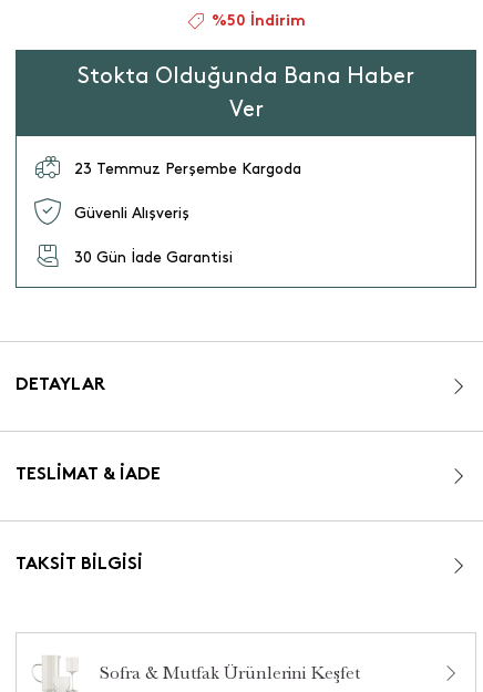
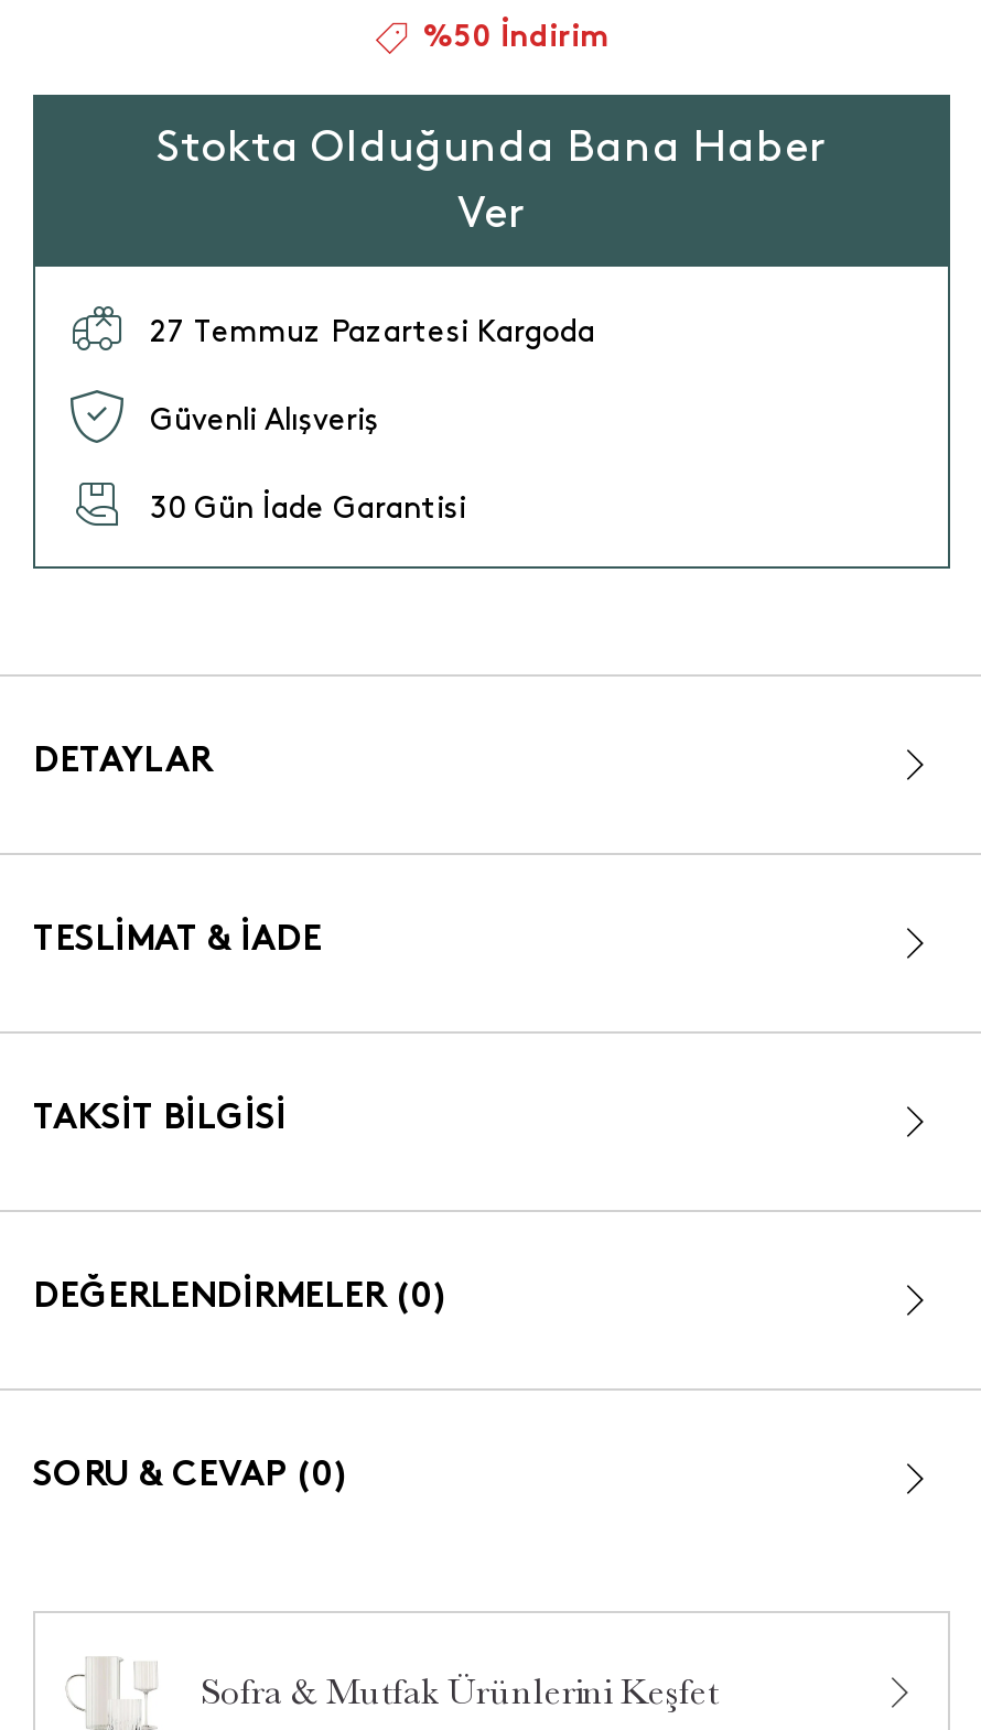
[74,161,301,175] 23 Temmuz Perşembe Kargoda -> [150,316,595,345] 27 Temmuz Pazartesi Kargoda
none -> [33,1283,448,1316] DEĞERLENDİRMELER (0)
none -> [33,1461,348,1494] SORU & CEVAP (0)

